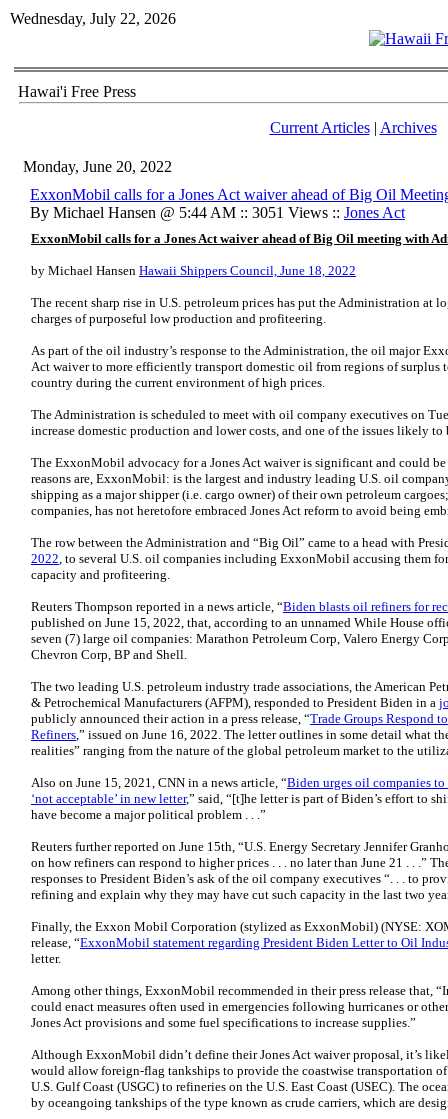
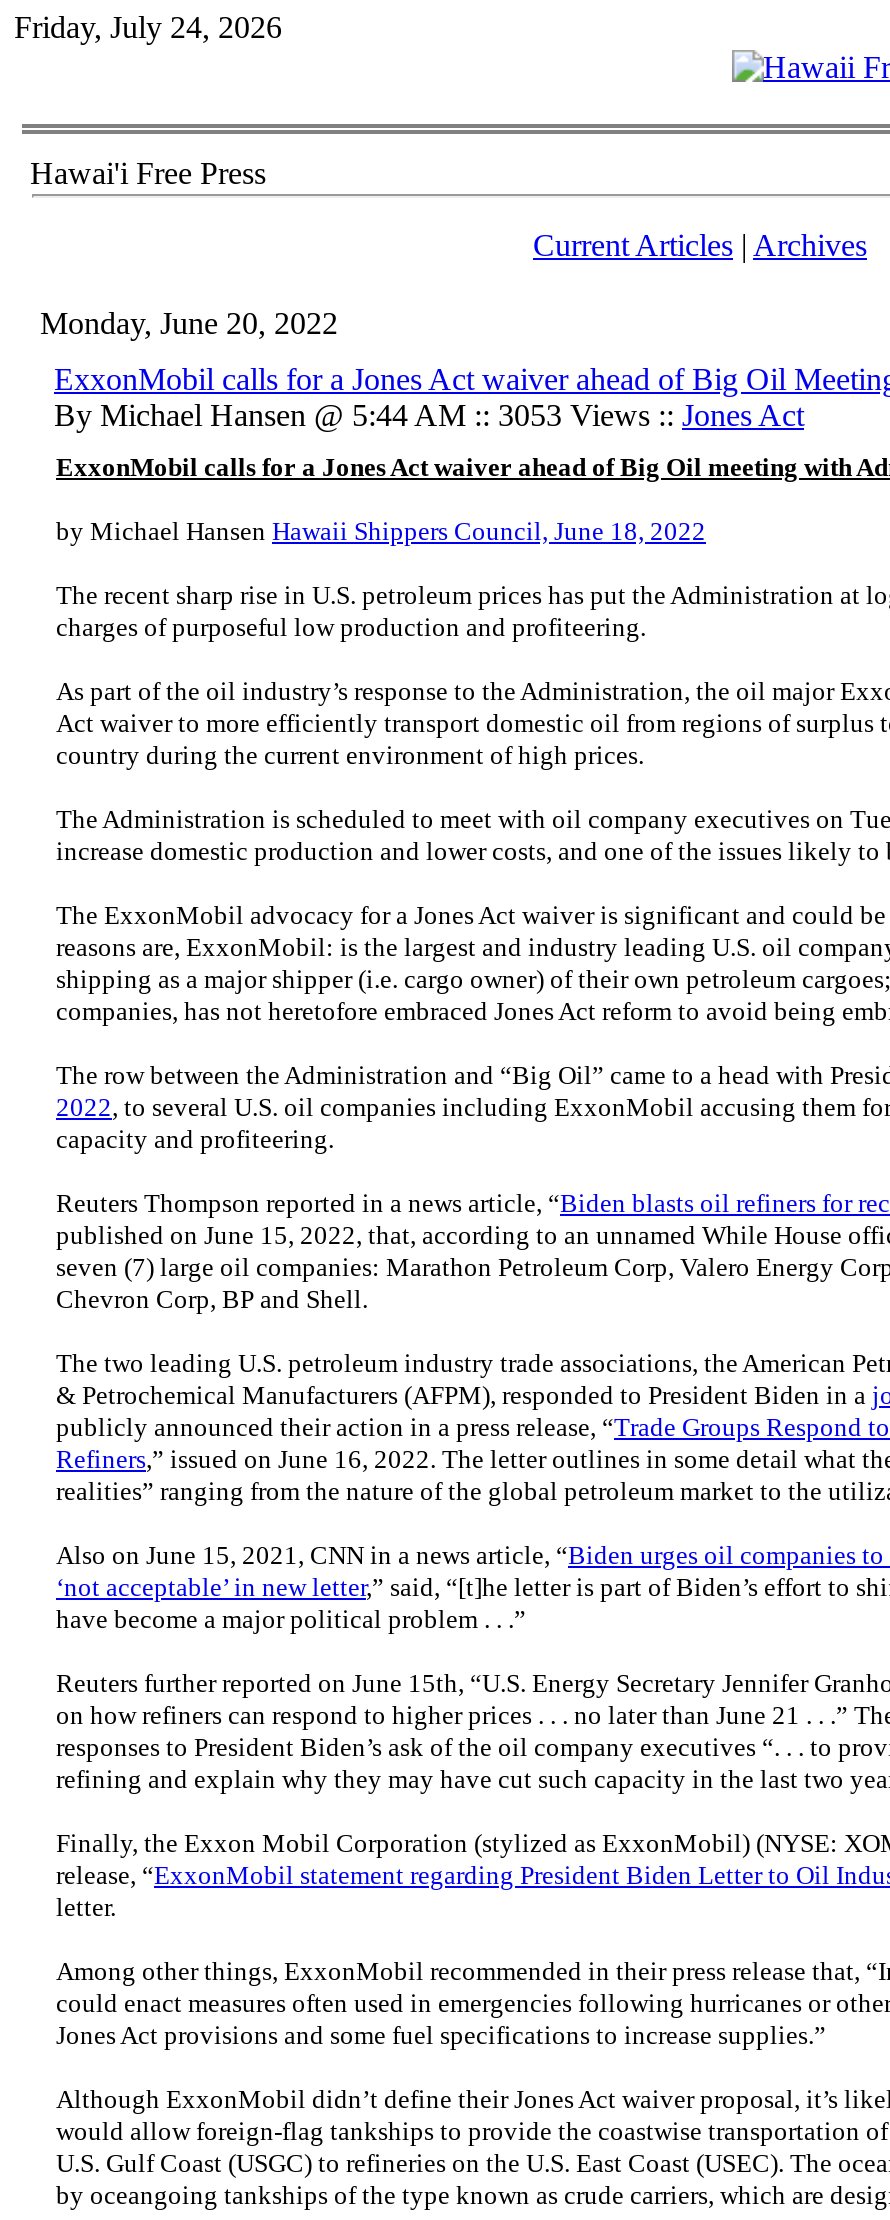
[10,10,176,27] Wednesday, July 22, 2026 -> [14,10,282,44] Friday, July 24, 2026
[30,204,405,221] By Michael Hansen @ 5:44 AM :: 3051 Views :: Jones Act -> [54,398,804,432] By Michael Hansen @ 5:44 AM :: 3053 Views :: Jones Act

